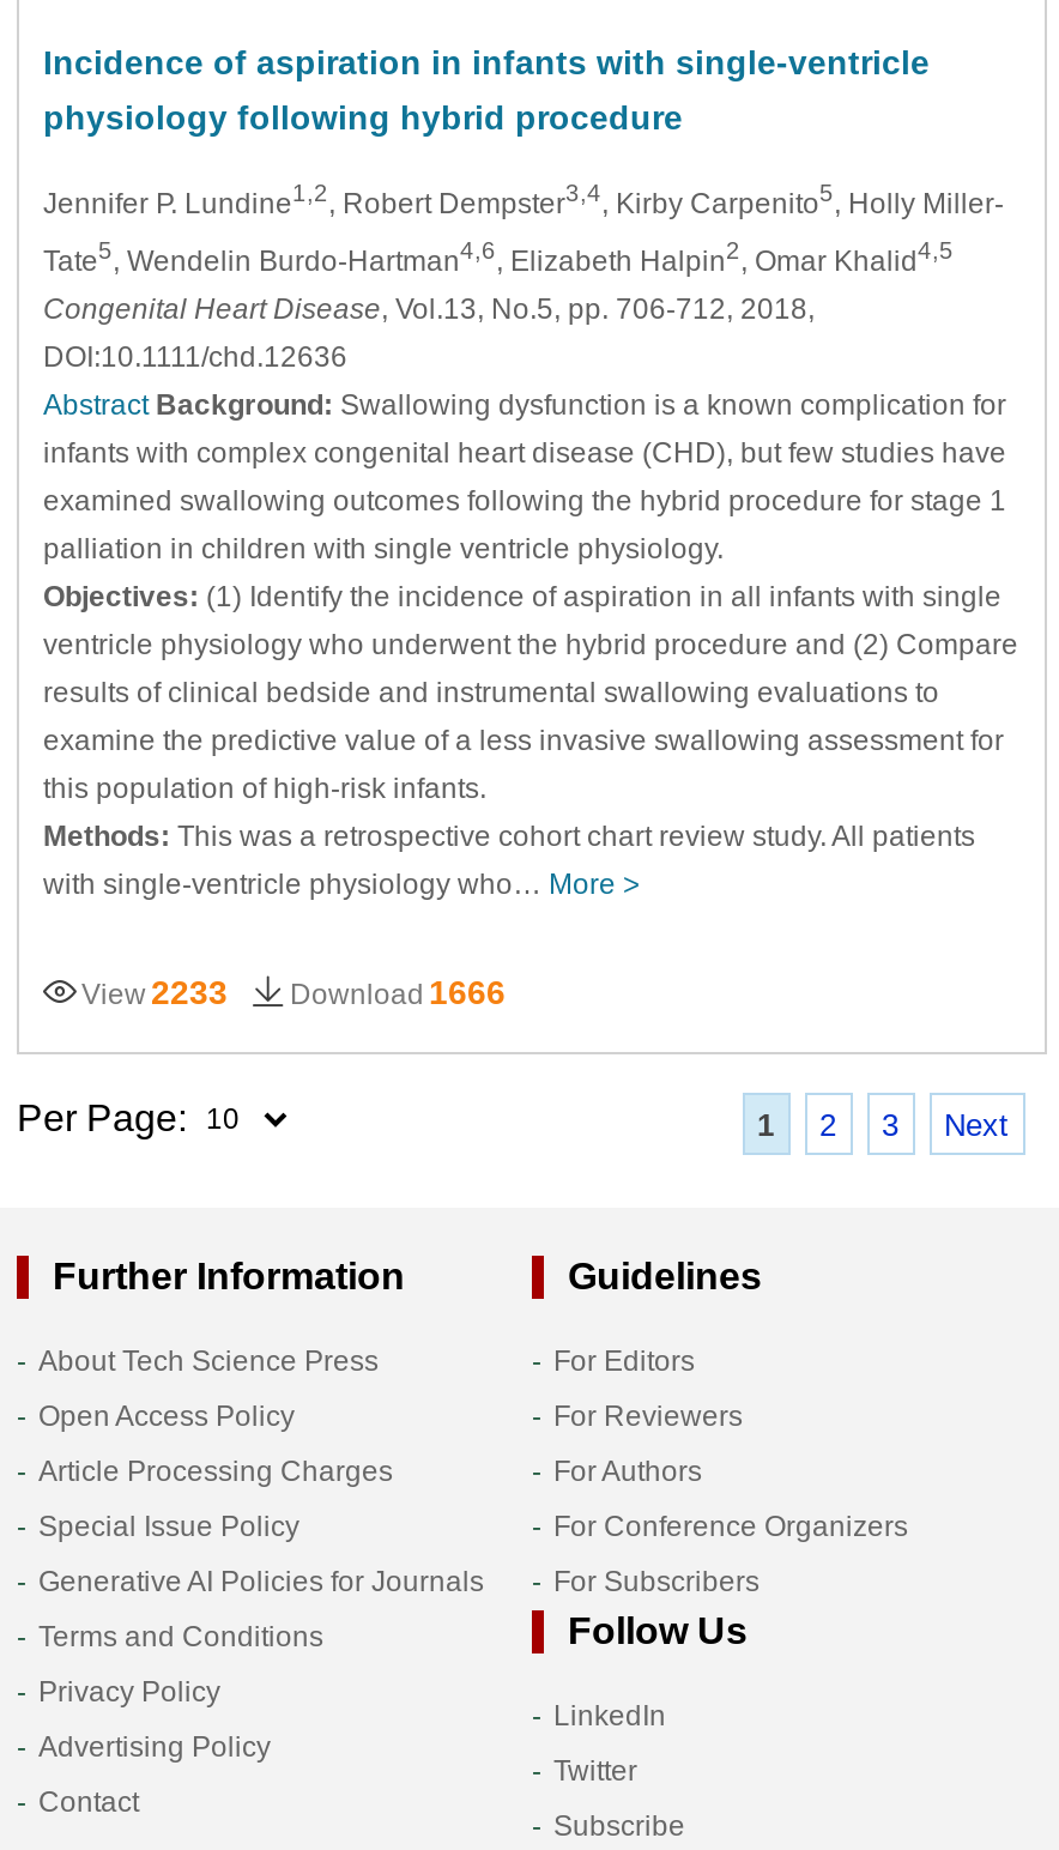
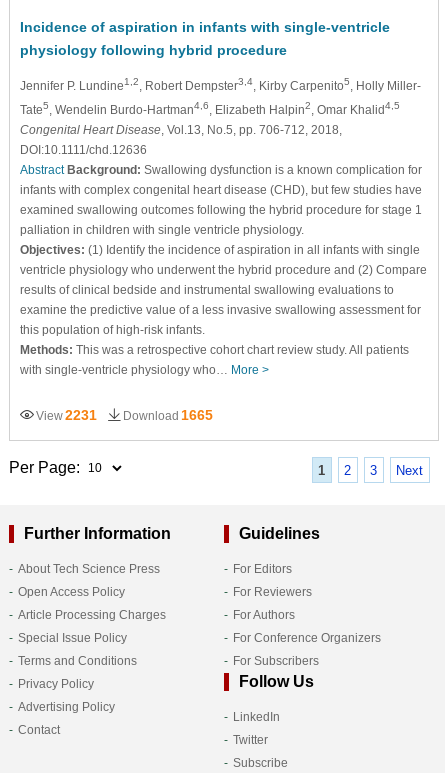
[81,972,228,1010] View 2233 -> [36,406,97,422] View 2231
[290,972,506,1010] Download 1666 -> [123,406,213,422] Download 1665
[38,1564,484,1597] Generative AI Policies for Journals -> none
moved [38,1619,323,1818] -> [18,653,137,736]: Terms and Conditions | Privacy Policy | Advertising Policy | Contact

